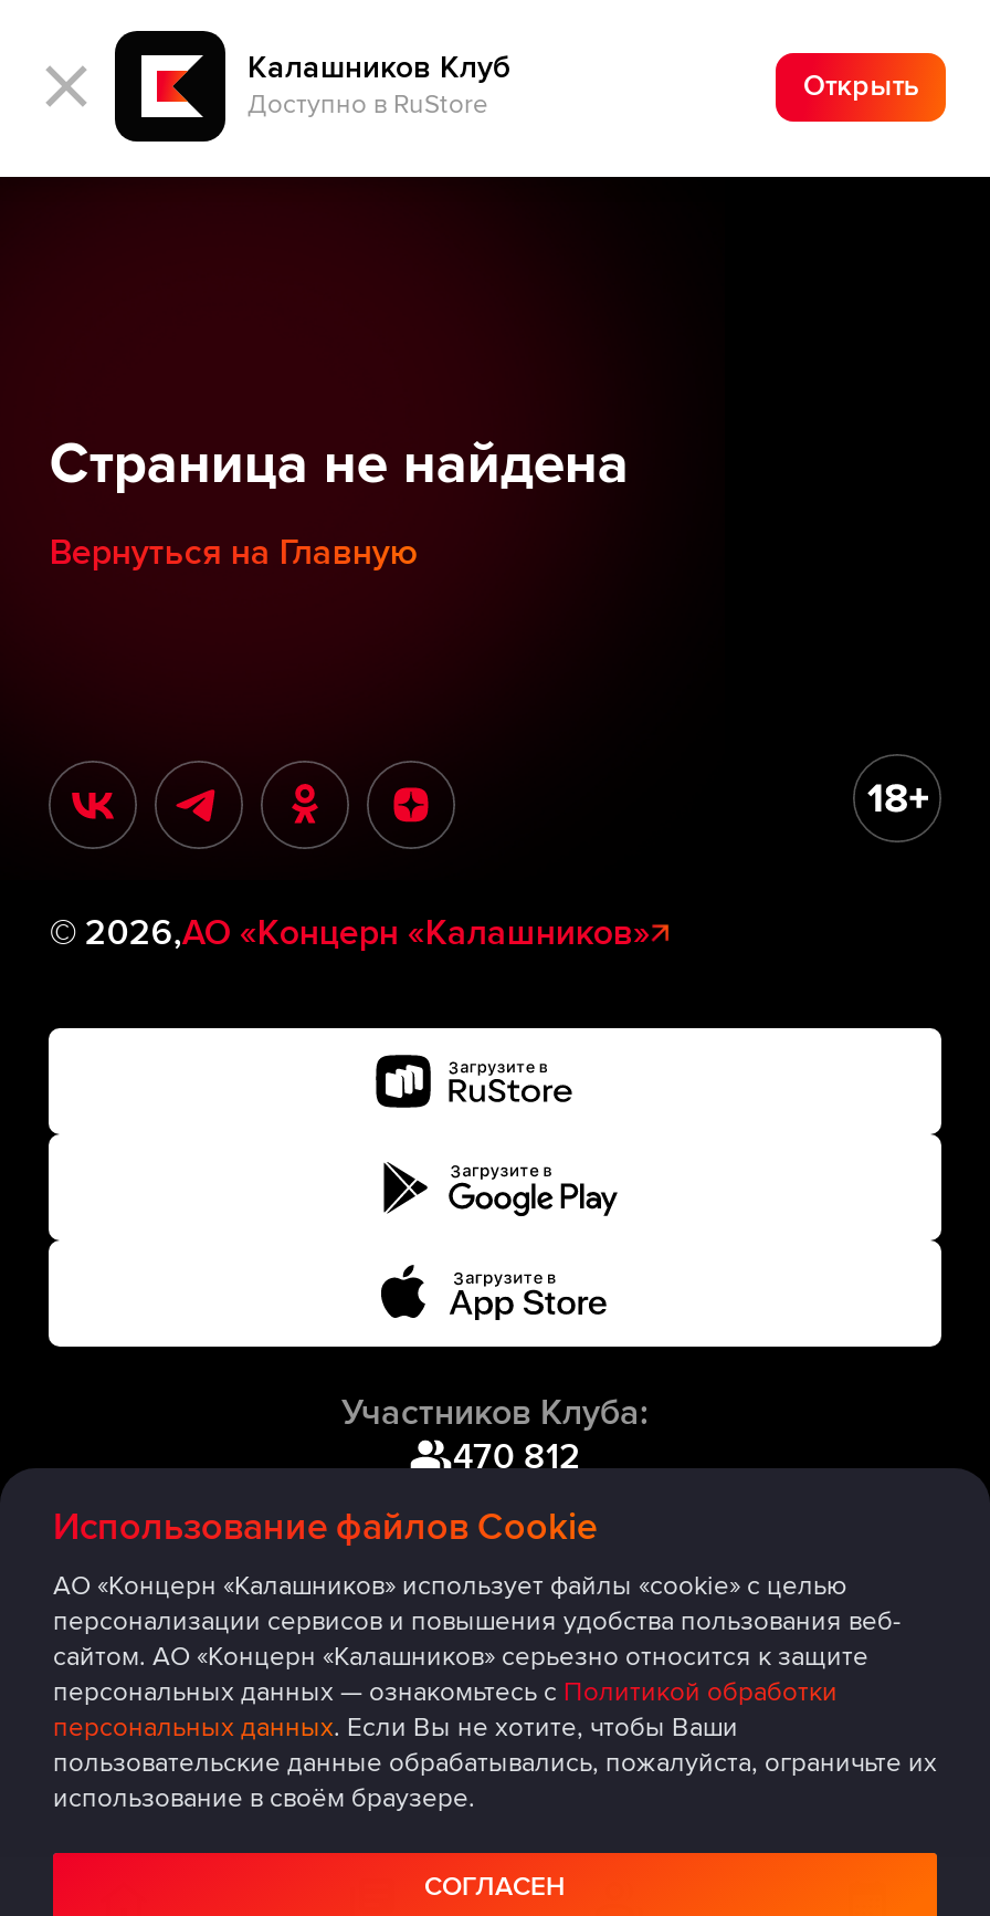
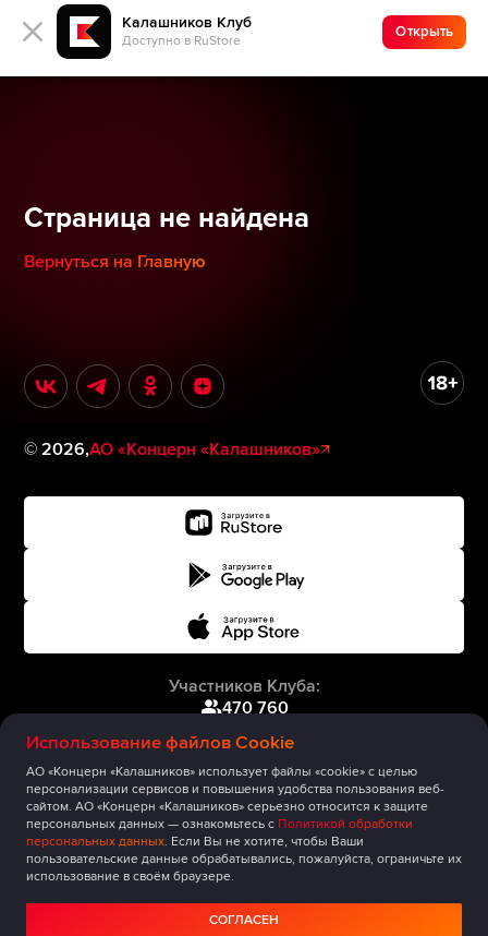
[453,1436,581,1480] 470 812 -> [222,698,288,719] 470 760

